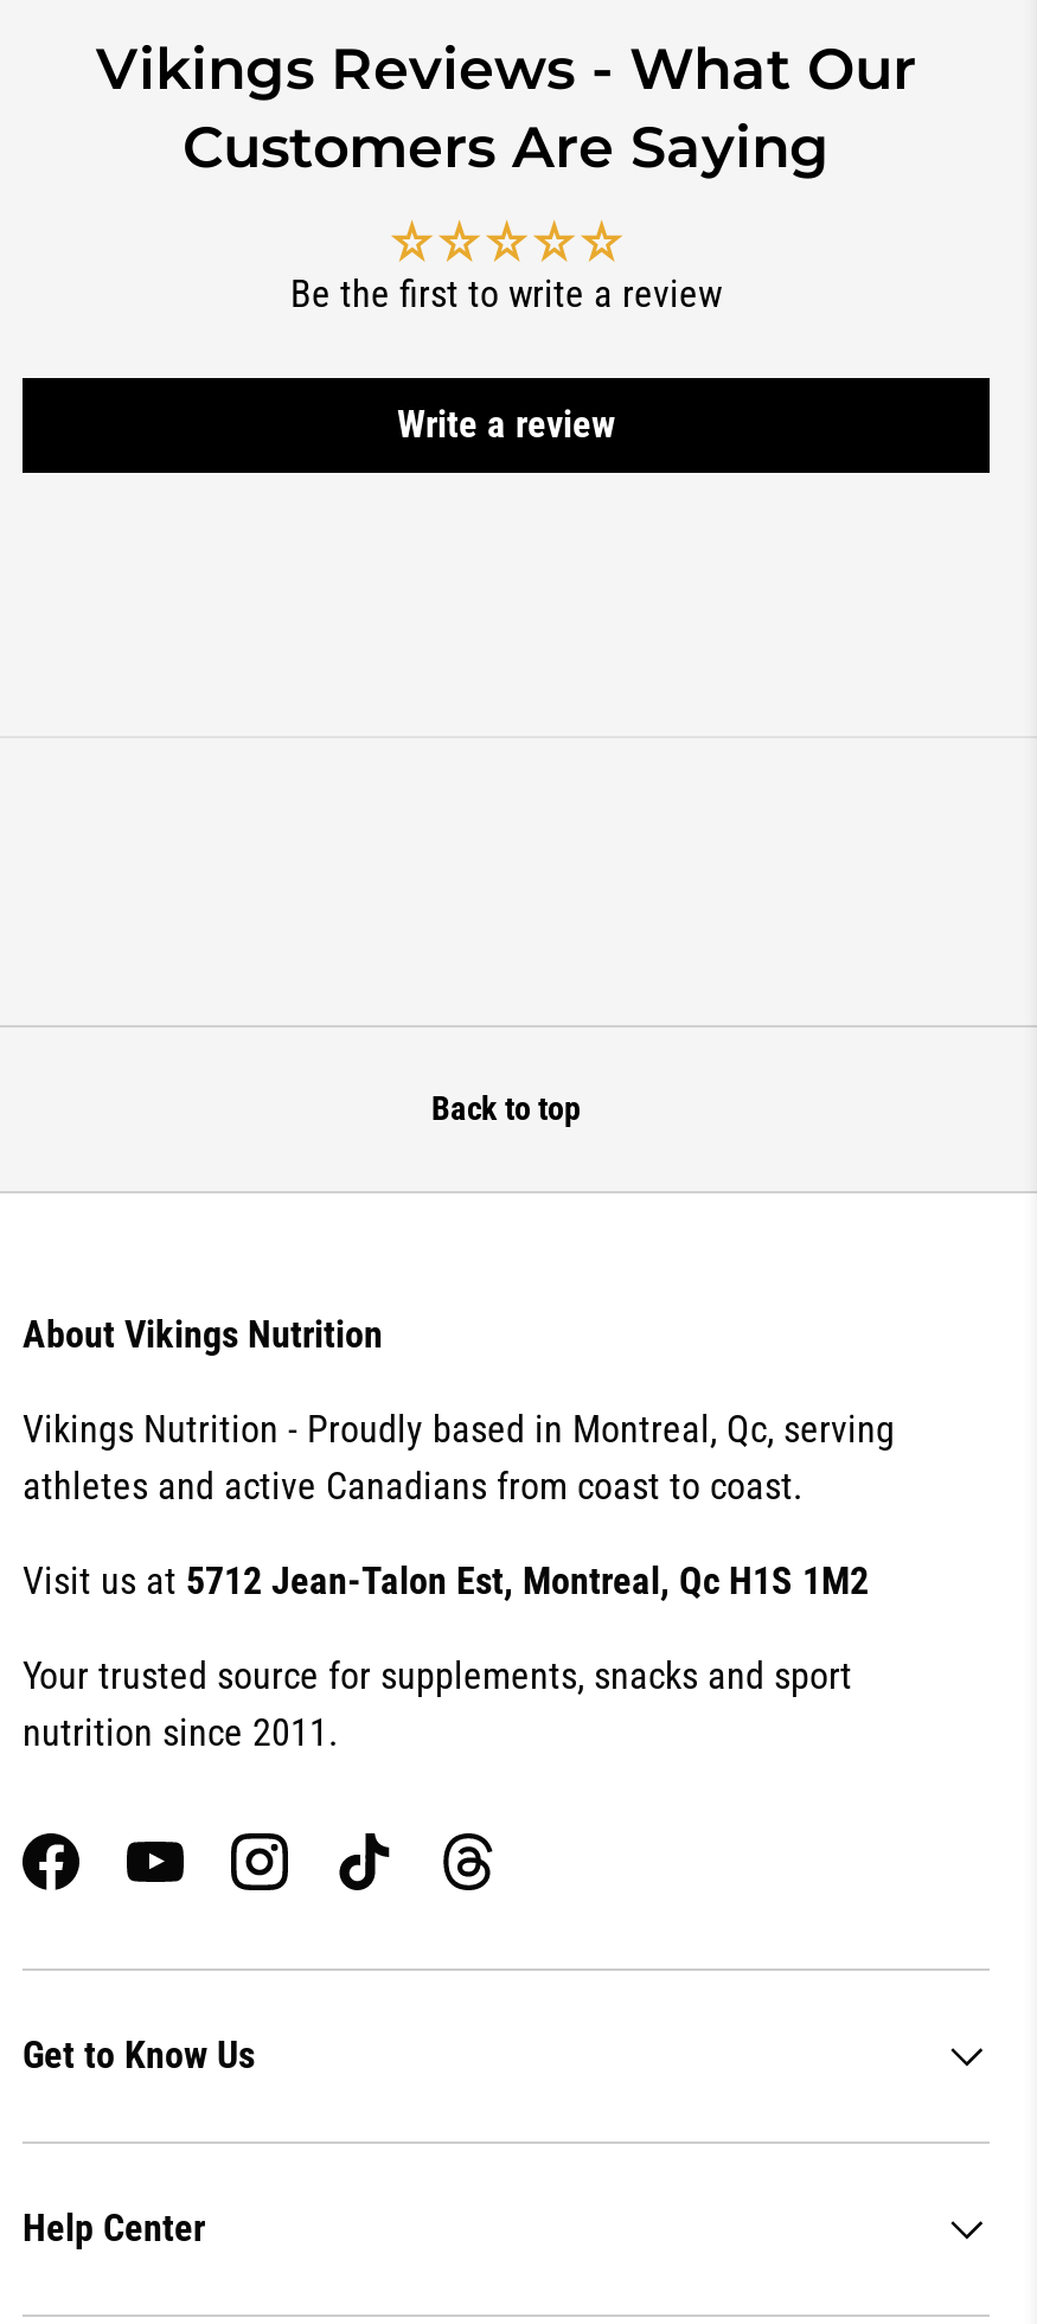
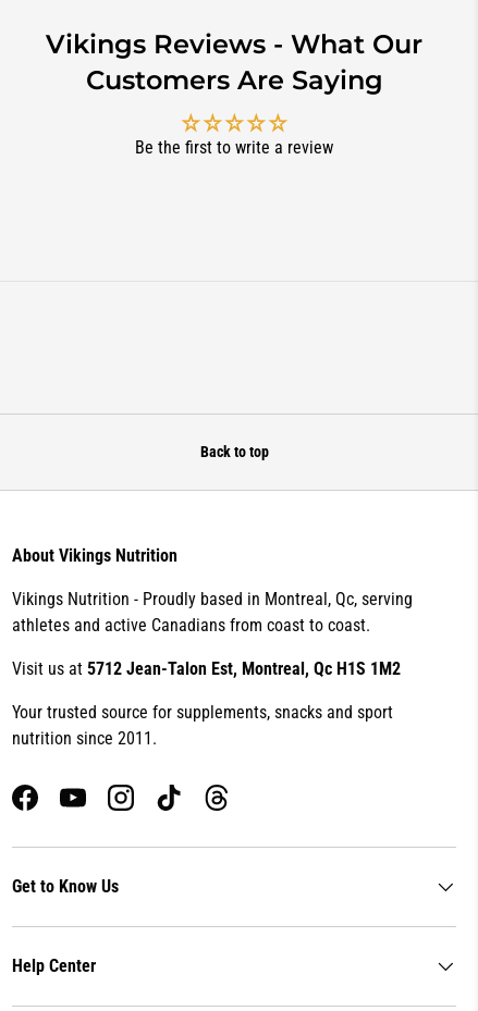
[397,402,615,447] Write a review -> none

